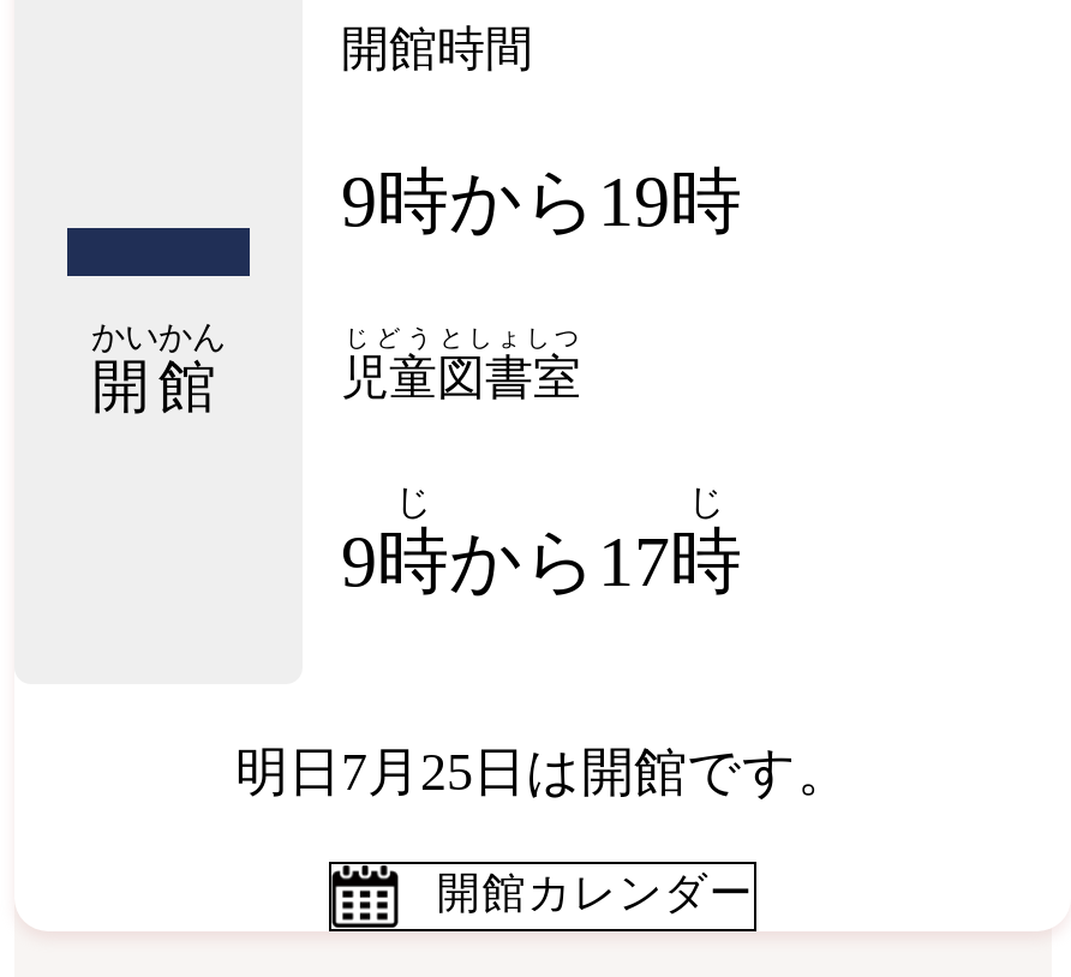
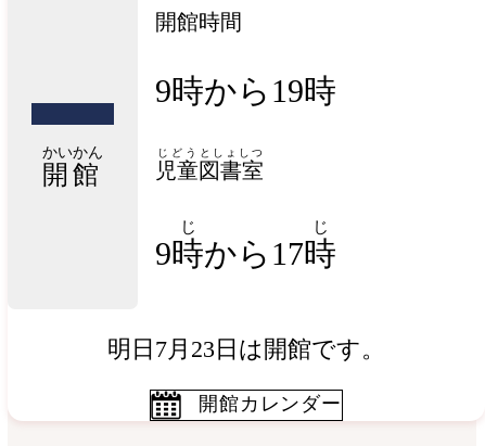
[235,741,850,801] 明日7月25日は開館です。 -> [107,335,385,362] 明日7月23日は開館です。

